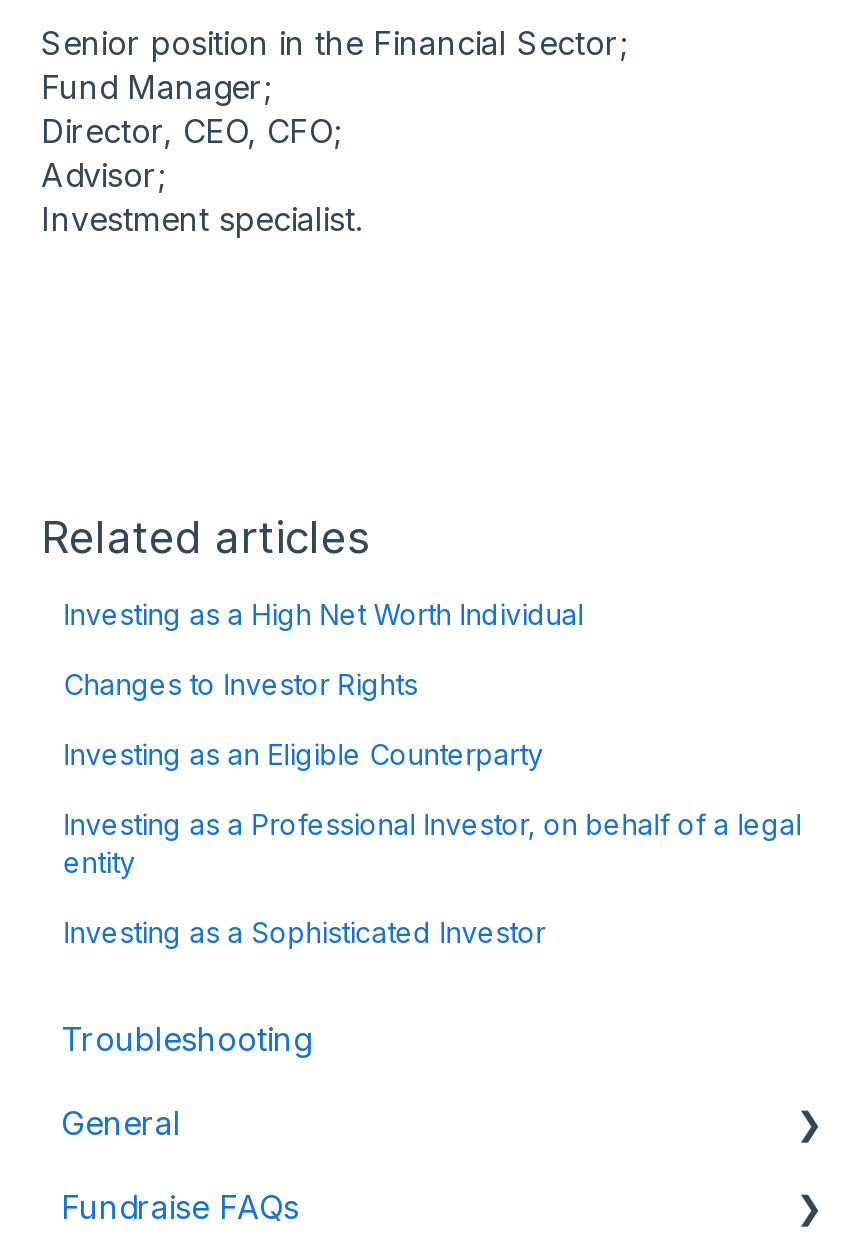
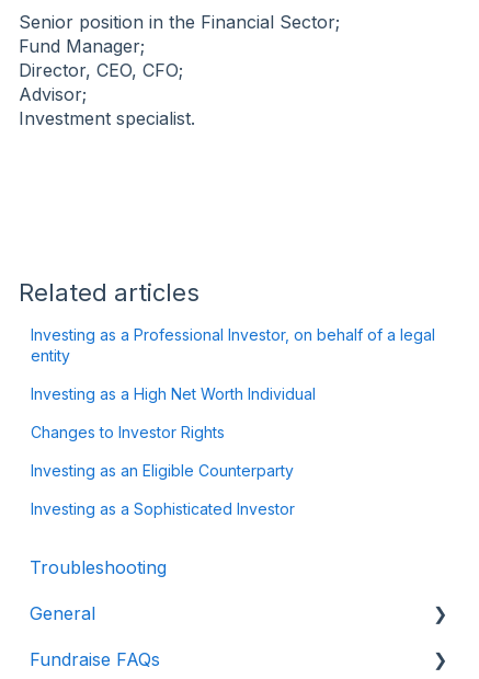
moved [63,598,591,772] -> [31,385,320,480]: Investing as a High Net Worth Individual | Changes to Investor Rights | Investing as an Eligible Counterparty
moved [63,808,801,880] -> [31,326,435,365]: Investing as a Professional Investor, on behalf of a legal | entity

